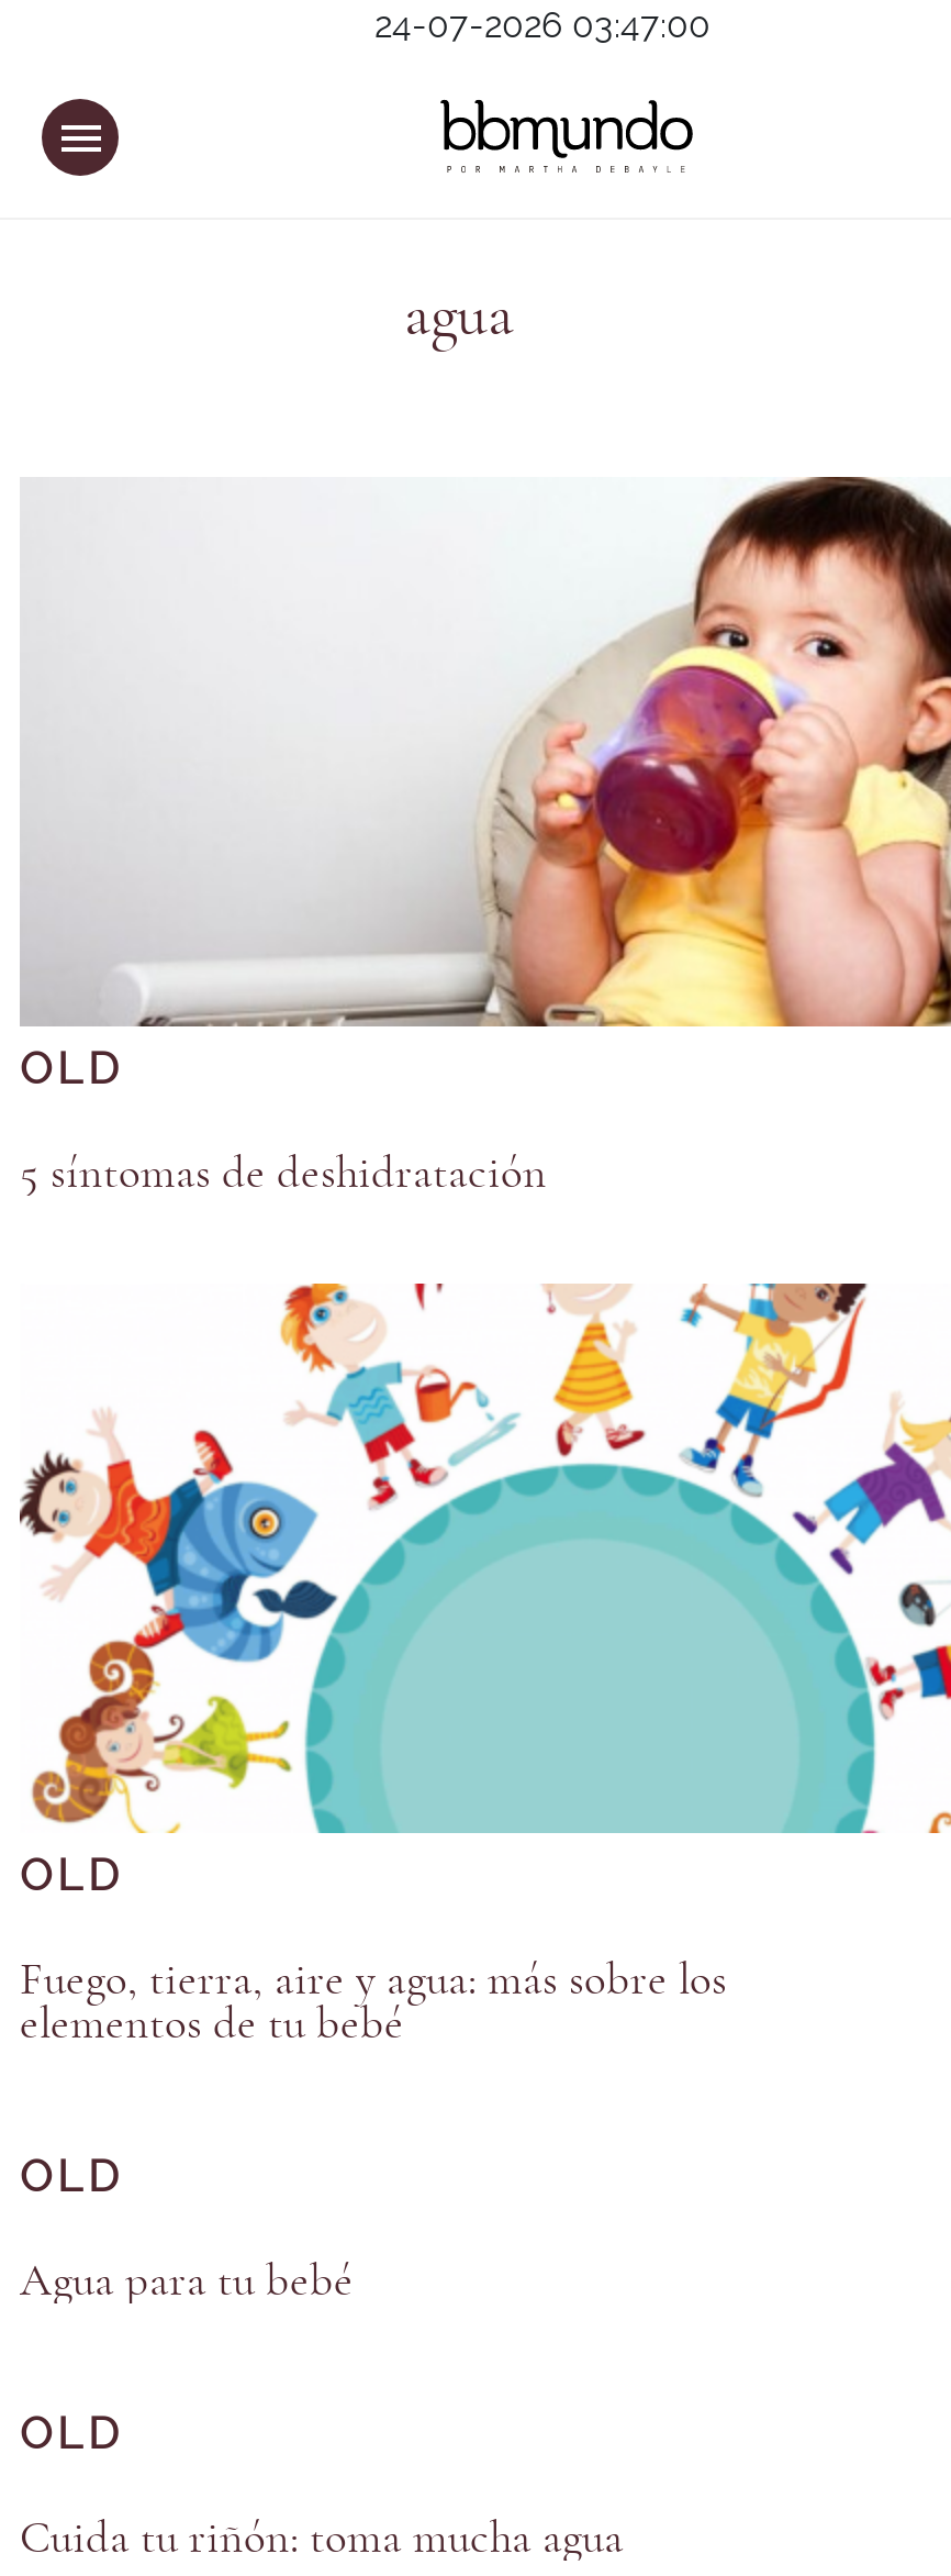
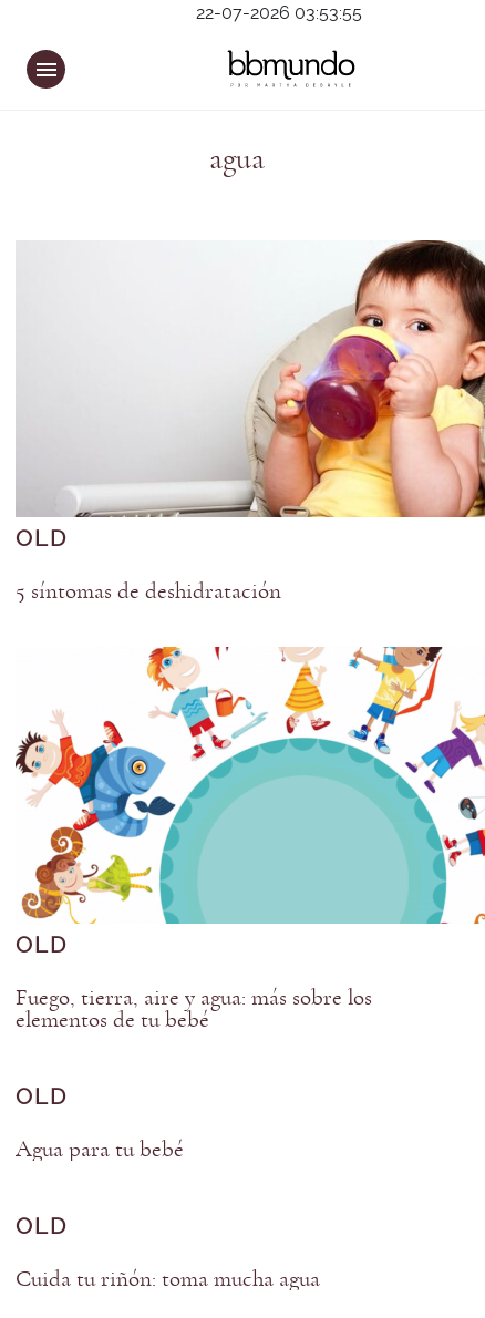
[374,9,711,44] 24-07-2026 03:47:00 -> [196,4,362,22] 22-07-2026 03:53:55

